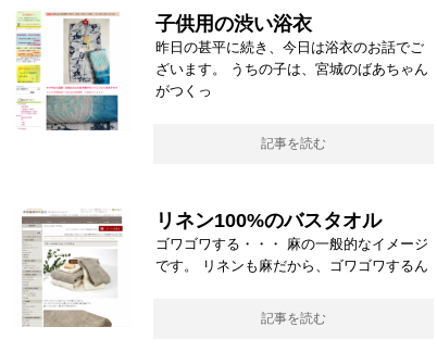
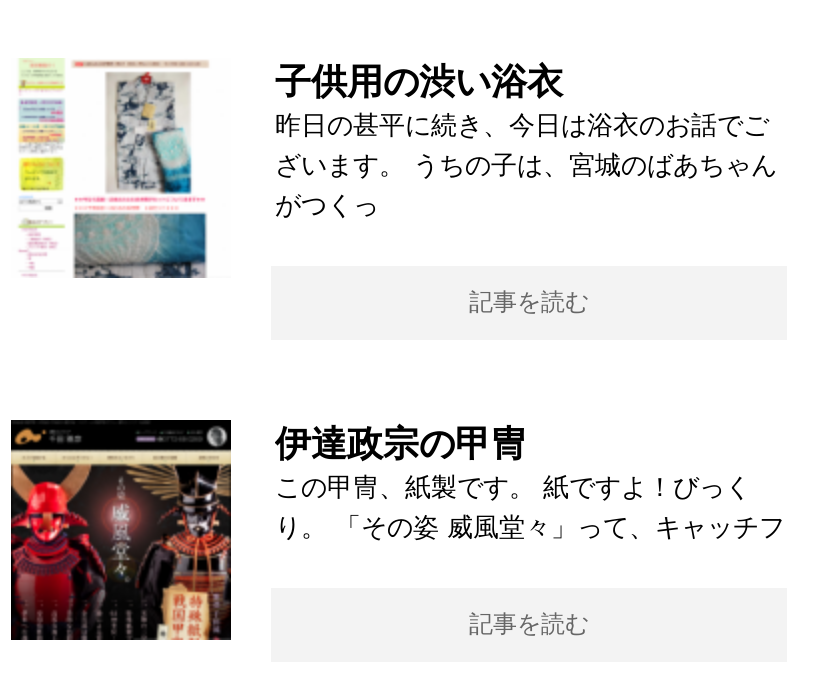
[12,208,428,328] [image] | リネン100%のバスタオル | ゴワゴワする・・・ 麻の一般的なイメージ | です。 リネンも麻だから、ゴワゴワするん -> [9,418,785,642] [image] | 伊達政宗の甲冑 | この甲冑、紙製です。 紙ですよ！びっく | り。 「その姿 威風堂々」って、キャッチフ

